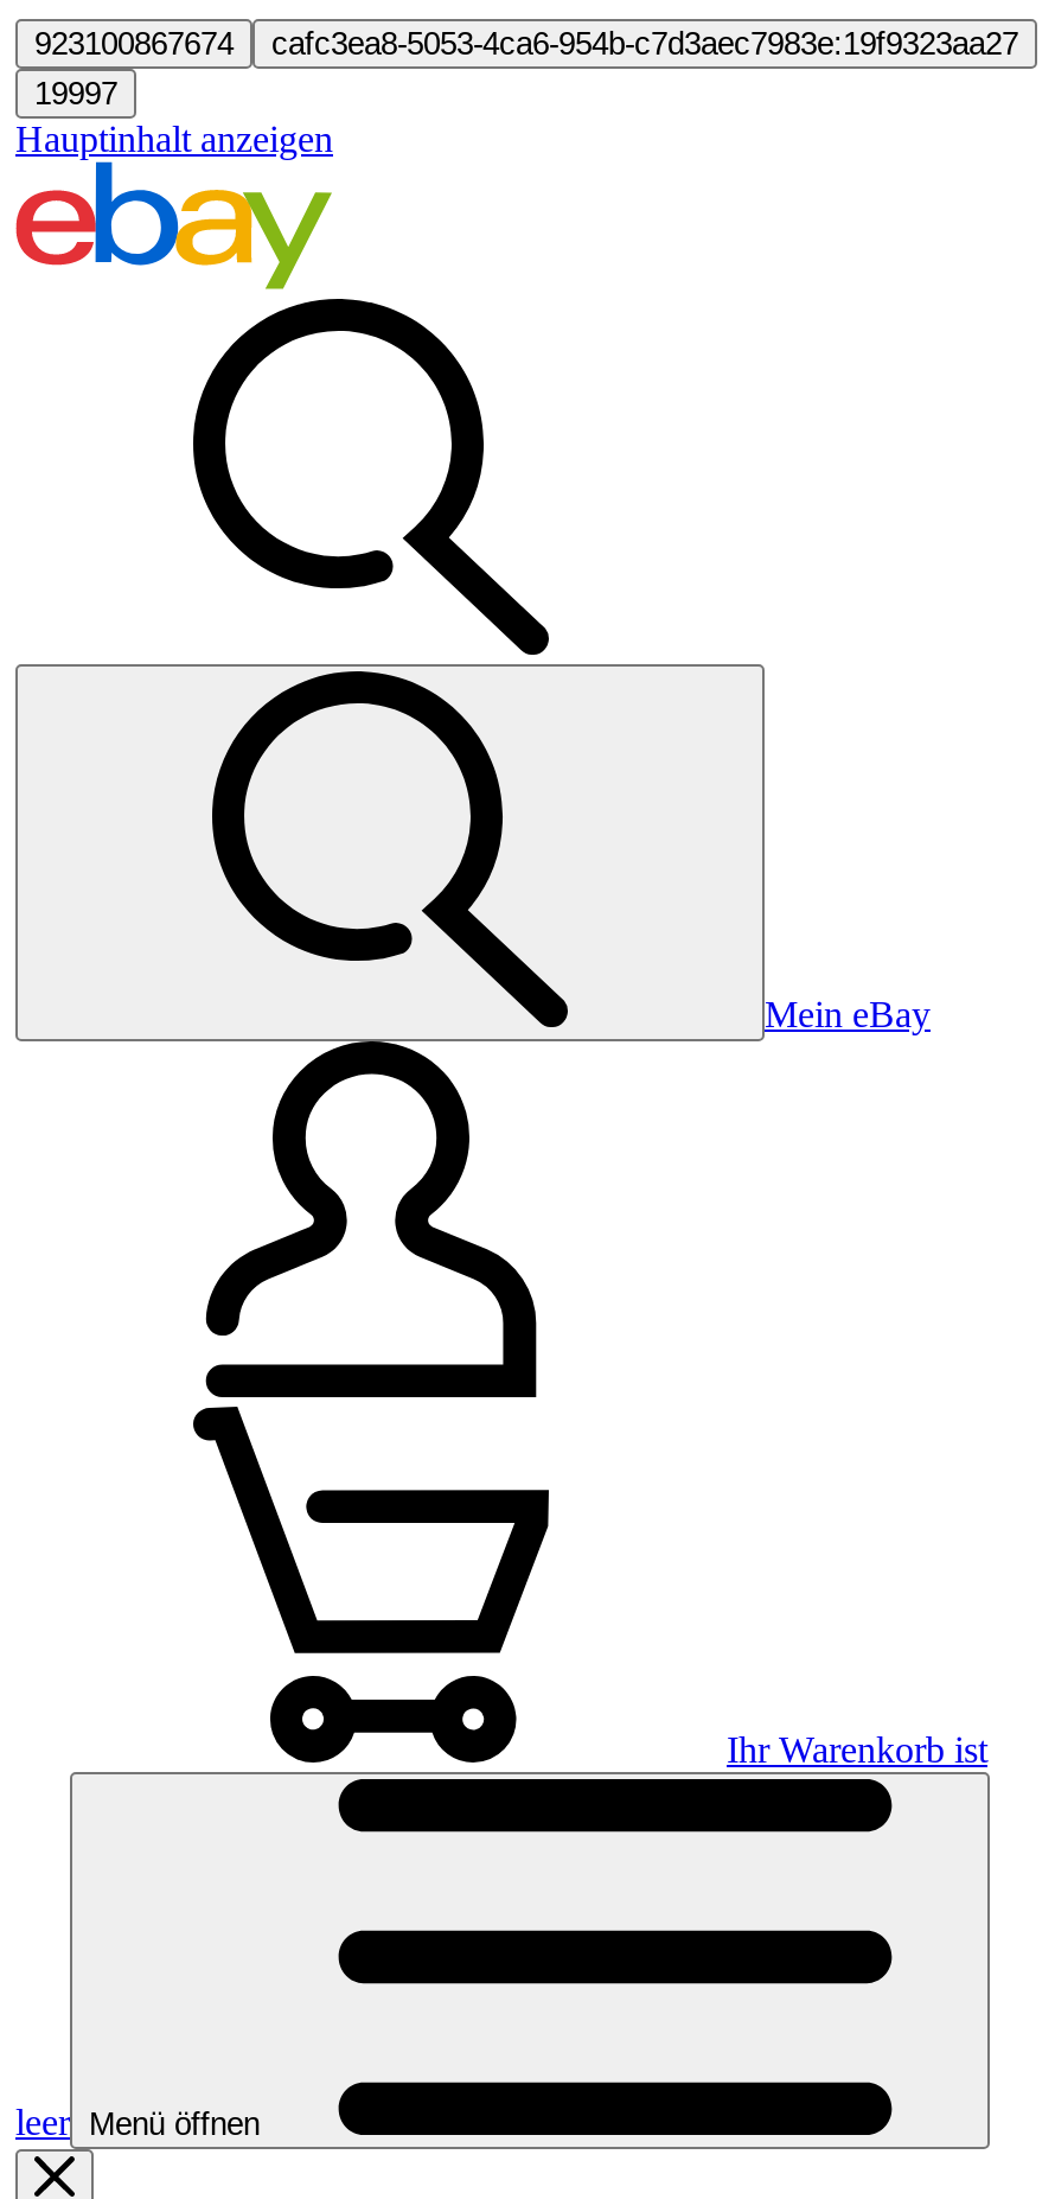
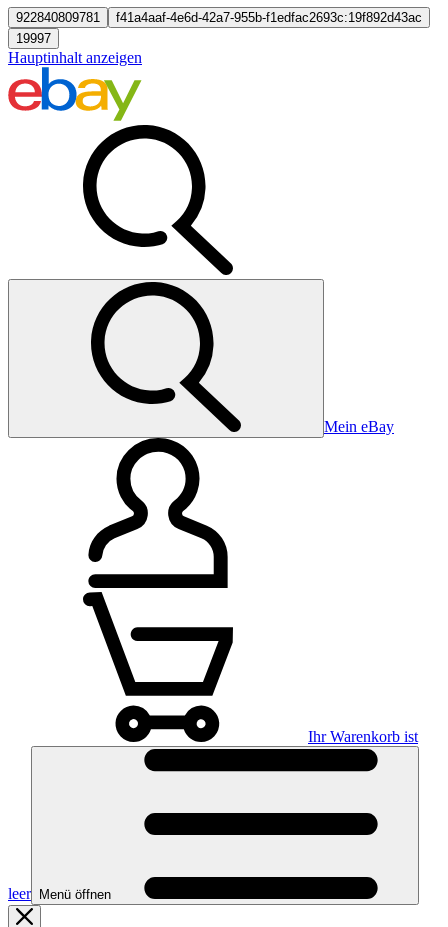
[34,26,1018,62] 923100867674 | cafc3ea8-5053-4ca6-954b-c7d3aec7983e:19f9323aa27 -> [16,10,422,25] 922840809781 | f41a4aaf-4e6d-42a7-955b-f1edfac2693c:19f892d43ac

